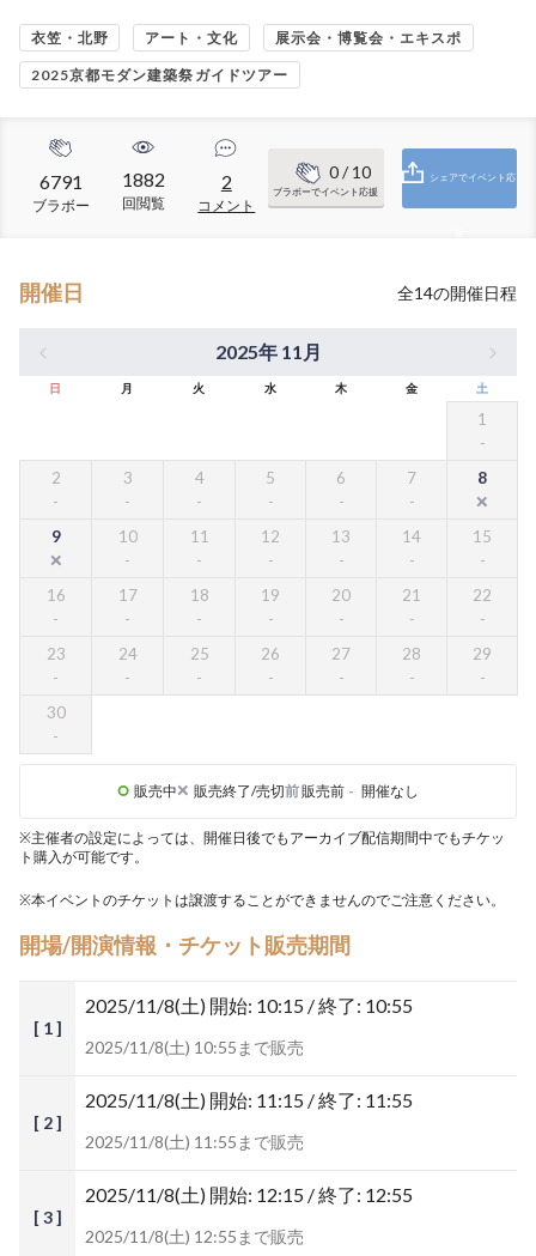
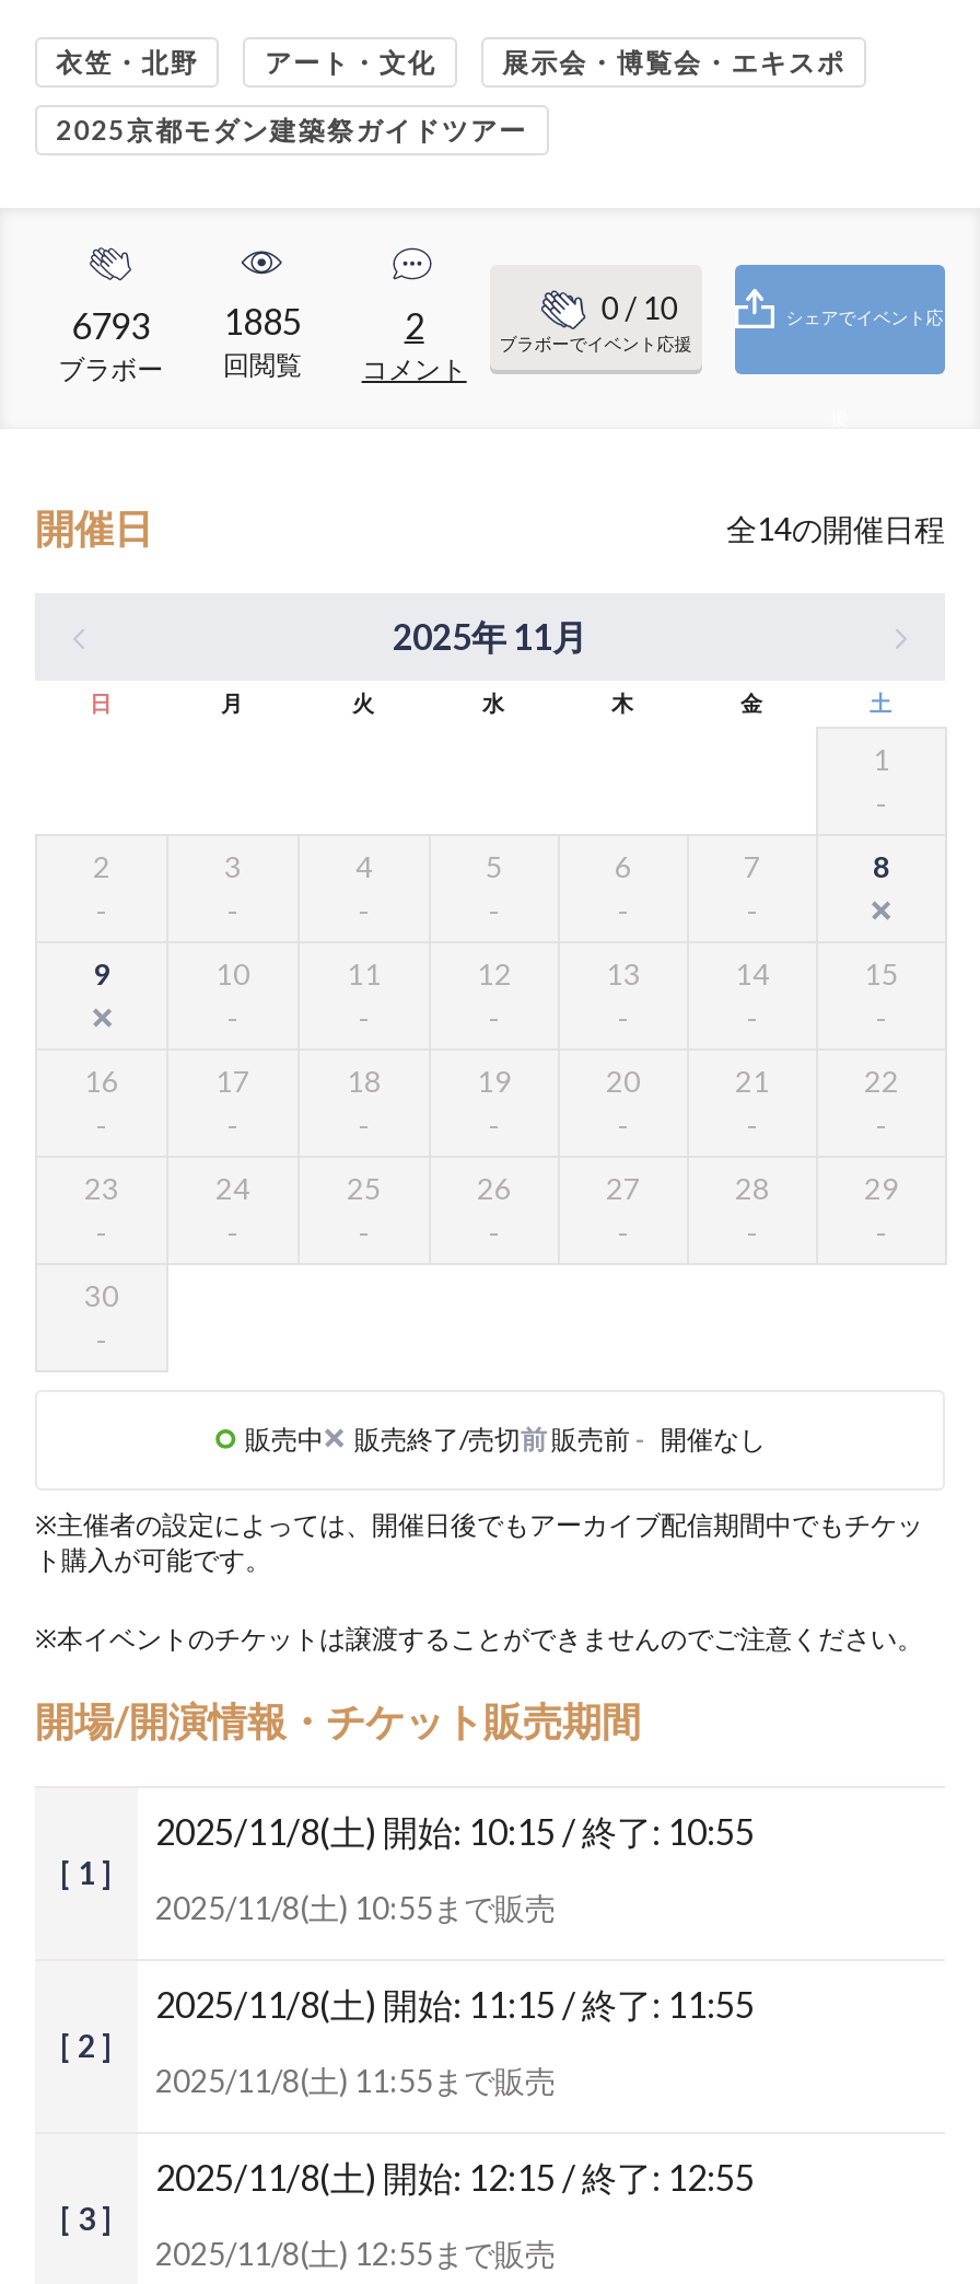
[39,169,82,192] 6791 -> [72,303,150,345] 6793
[122,168,165,190] 1882 -> [223,300,302,341] 1885

